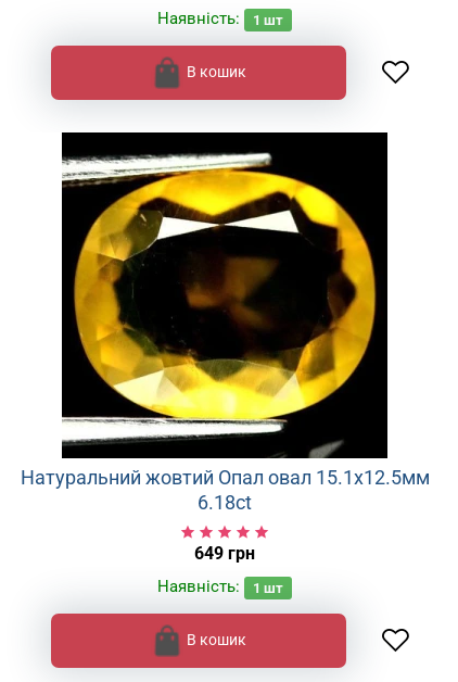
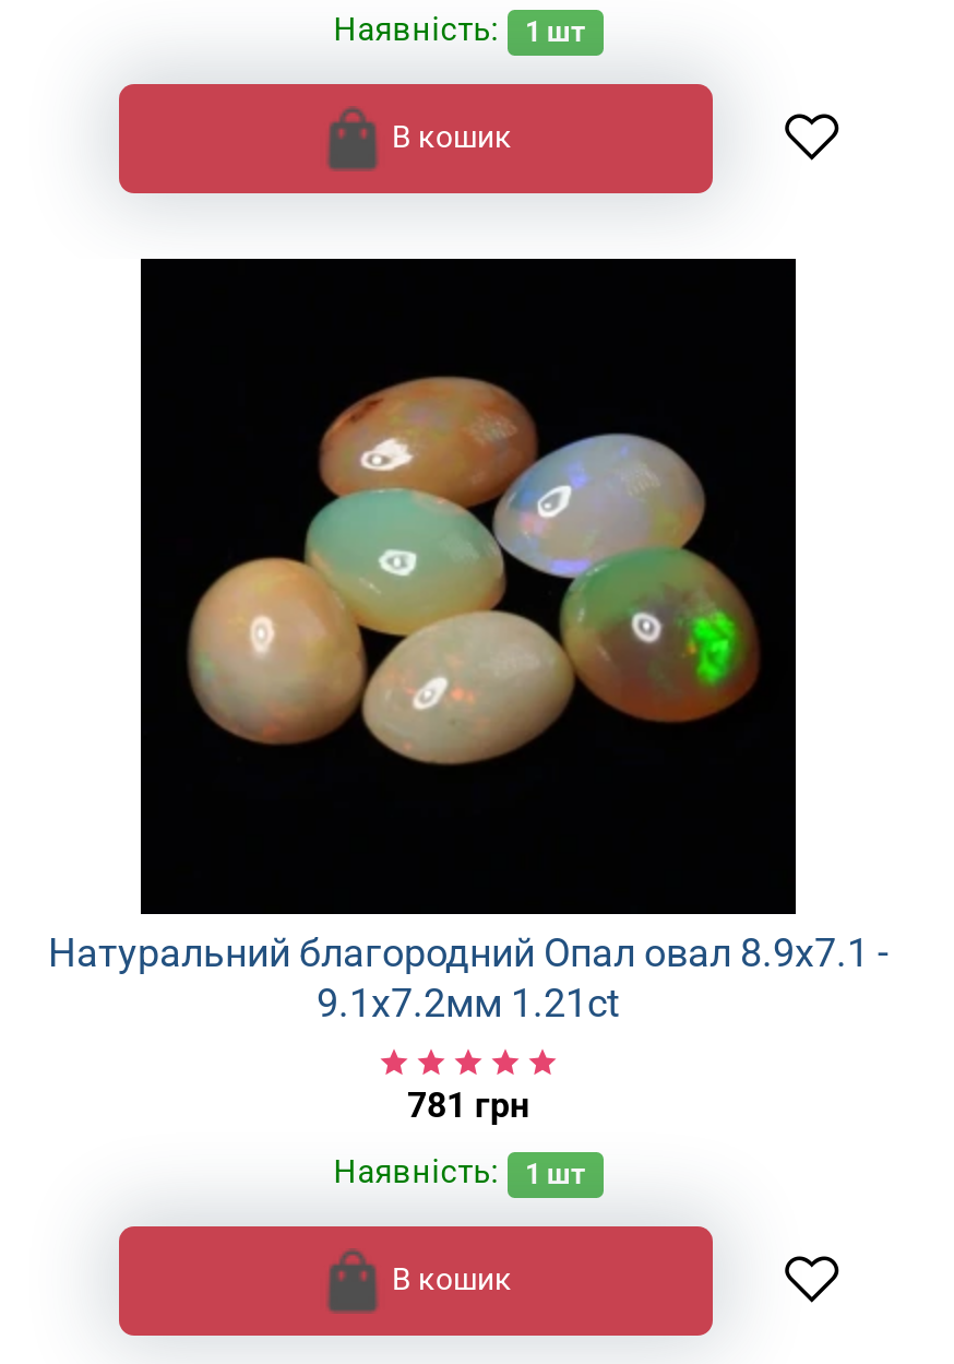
[20,152,429,514] [image] | Натуральний жовтий Опал овал 15.1x12.5мм | 6.18ct -> [48,300,889,1026] [image] | Натуральний благородний Опал овал 8.9x7.1 - | 9.1x7.2мм 1.21ct
[194,543,255,564] 649 грн -> [407,1085,529,1127] 781 грн

